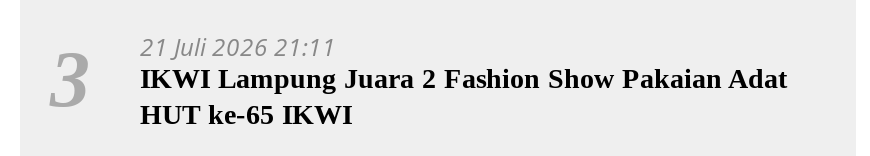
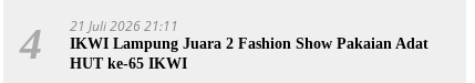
[50,29,788,129] 3 21 Juli 2026 21:11 IKWI Lampung Juara 2 Fashion Show Pakaian Adat HUT ke-65 IKWI -> [20,16,428,72] 4 21 Juli 2026 21:11 IKWI Lampung Juara 2 Fashion Show Pakaian Adat HUT ke-65 IKWI

